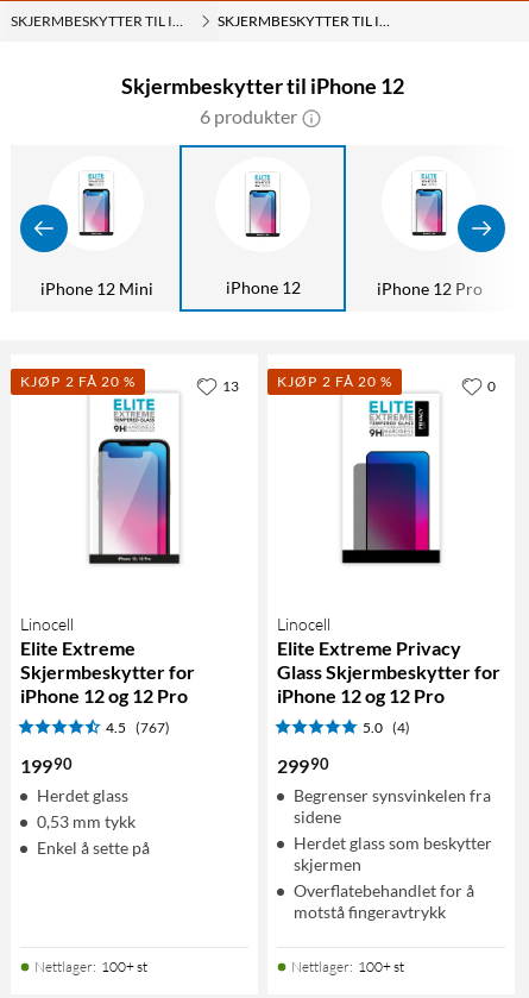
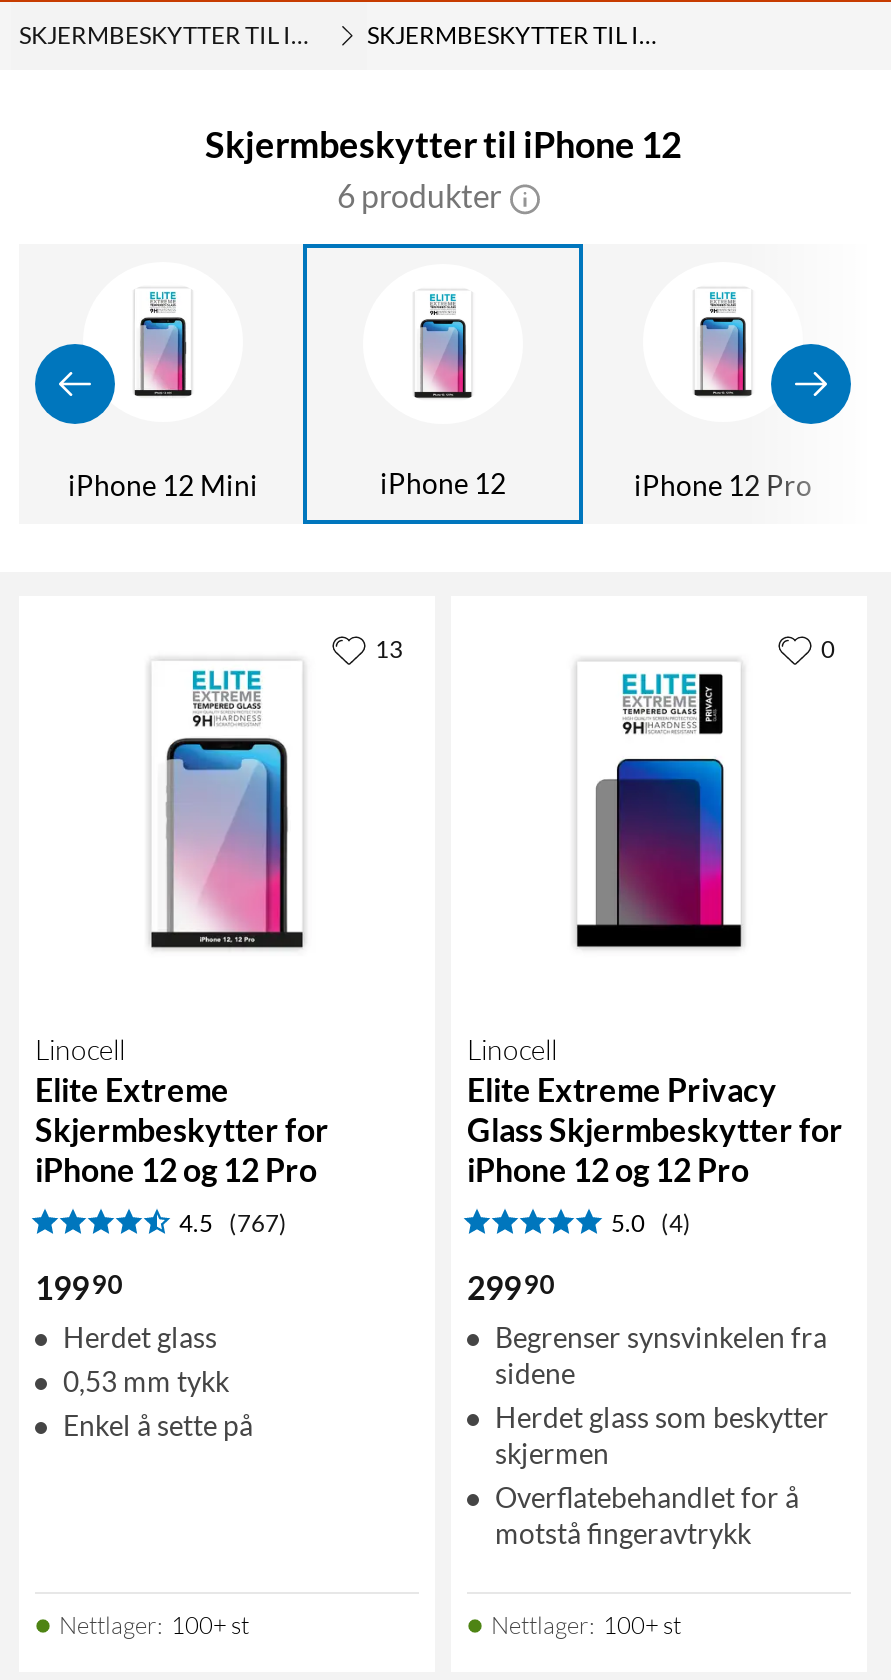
[20,372,136,390] KJØP 2 FÅ 20 % -> none
[277,372,393,390] KJØP 2 FÅ 20 % -> none

